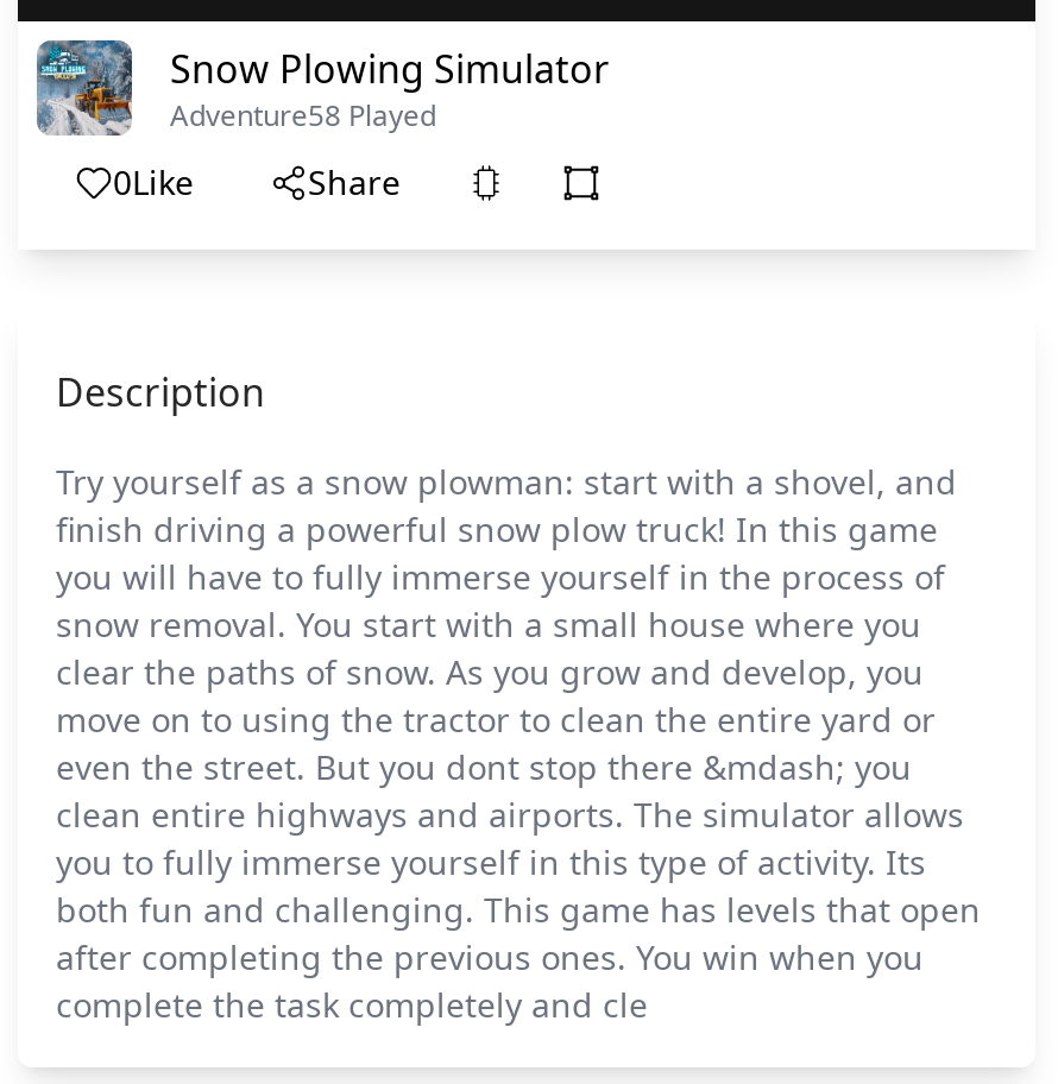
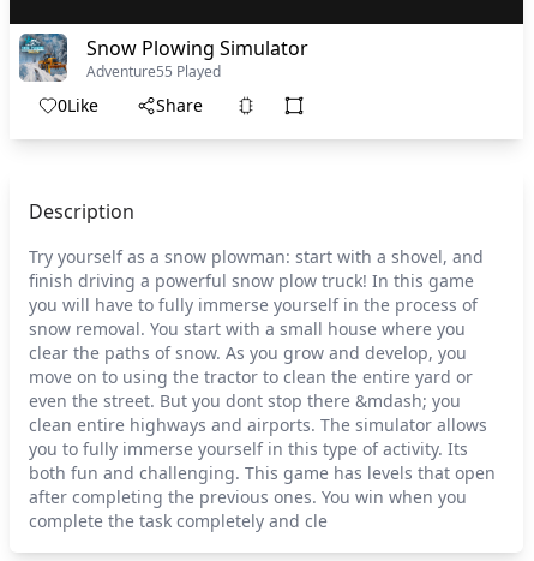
[170,95,436,135] Adventure58 Played -> [86,61,221,82] Adventure55 Played

